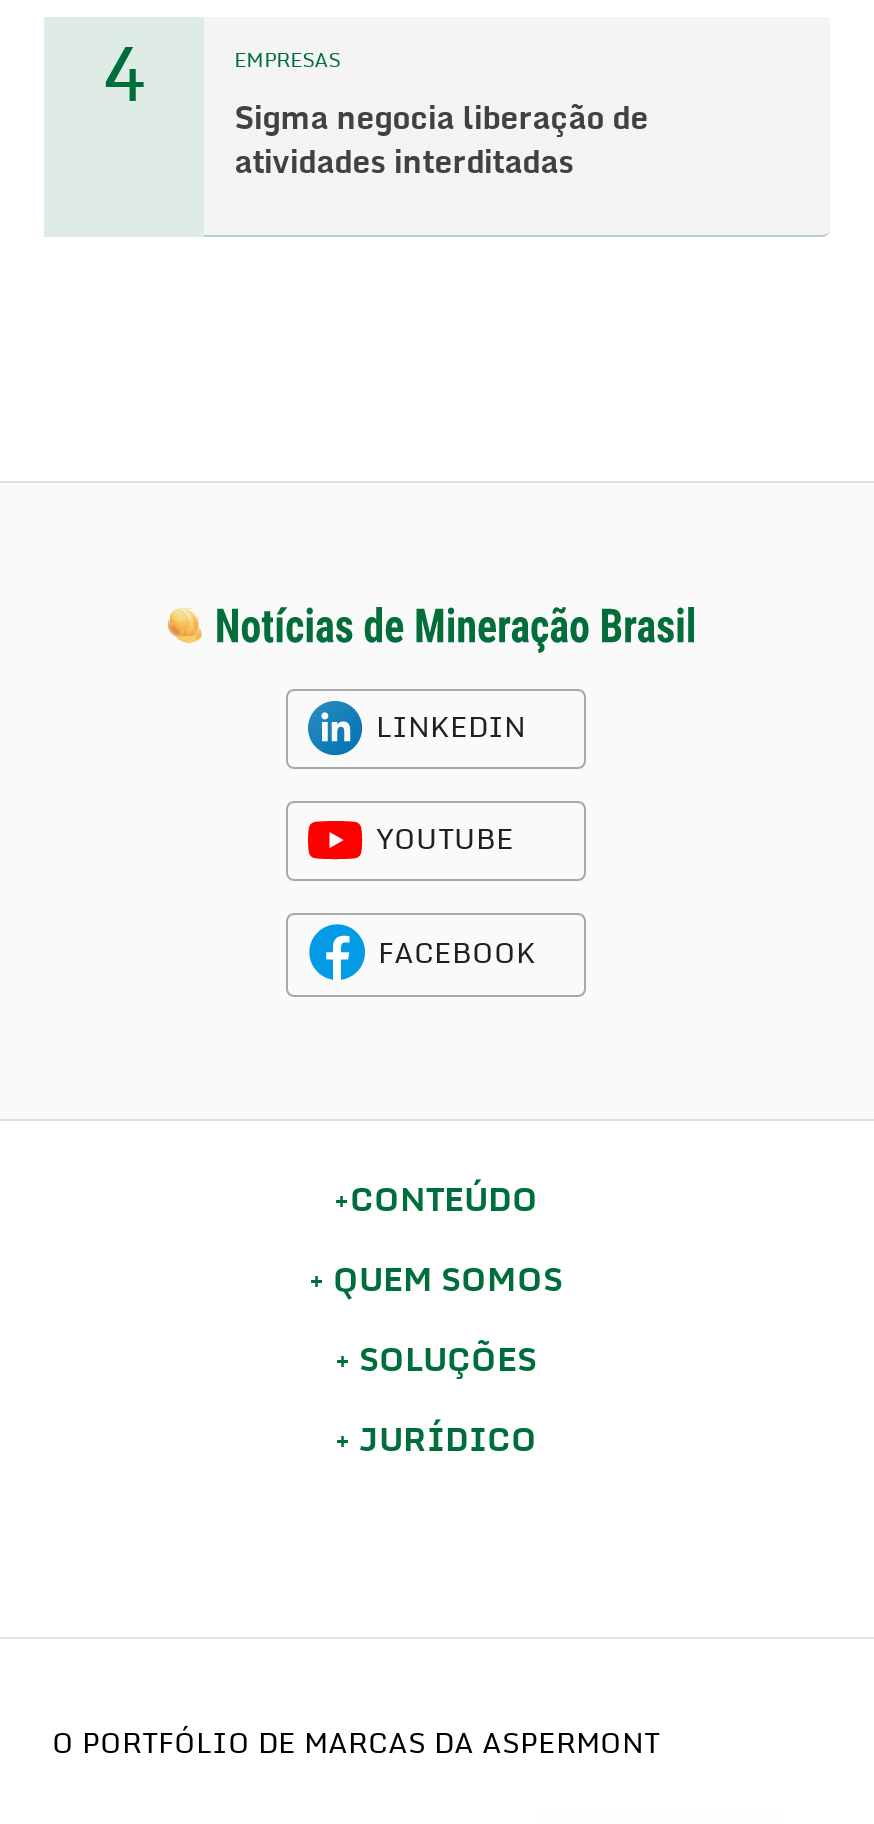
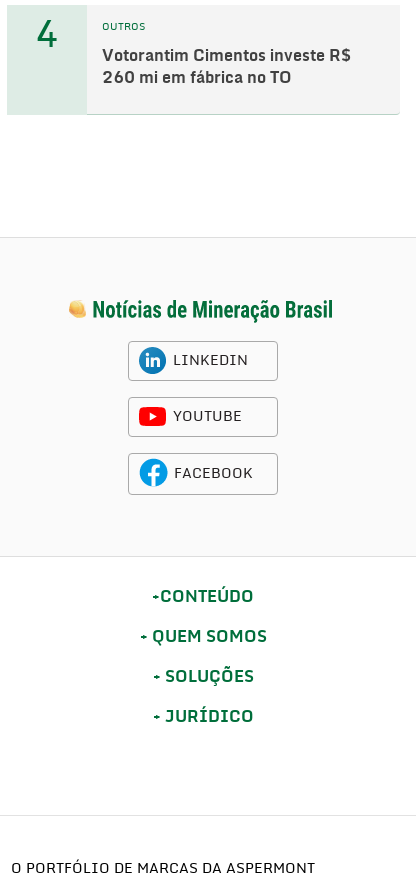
[234,51,340,71] EMPRESAS -> [102,22,145,32] OUTROS
[234,103,648,179] Sigma negocia liberação de | atividades interditadas -> [102,48,351,86] Votorantim Cimentos investe R$ | 260 mi em fábrica no TO

